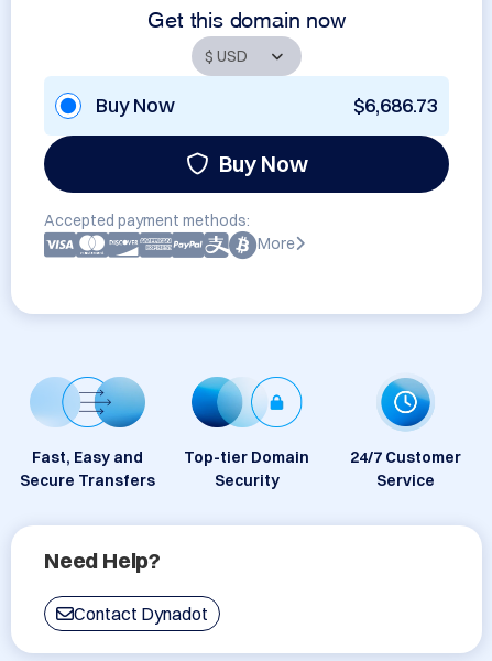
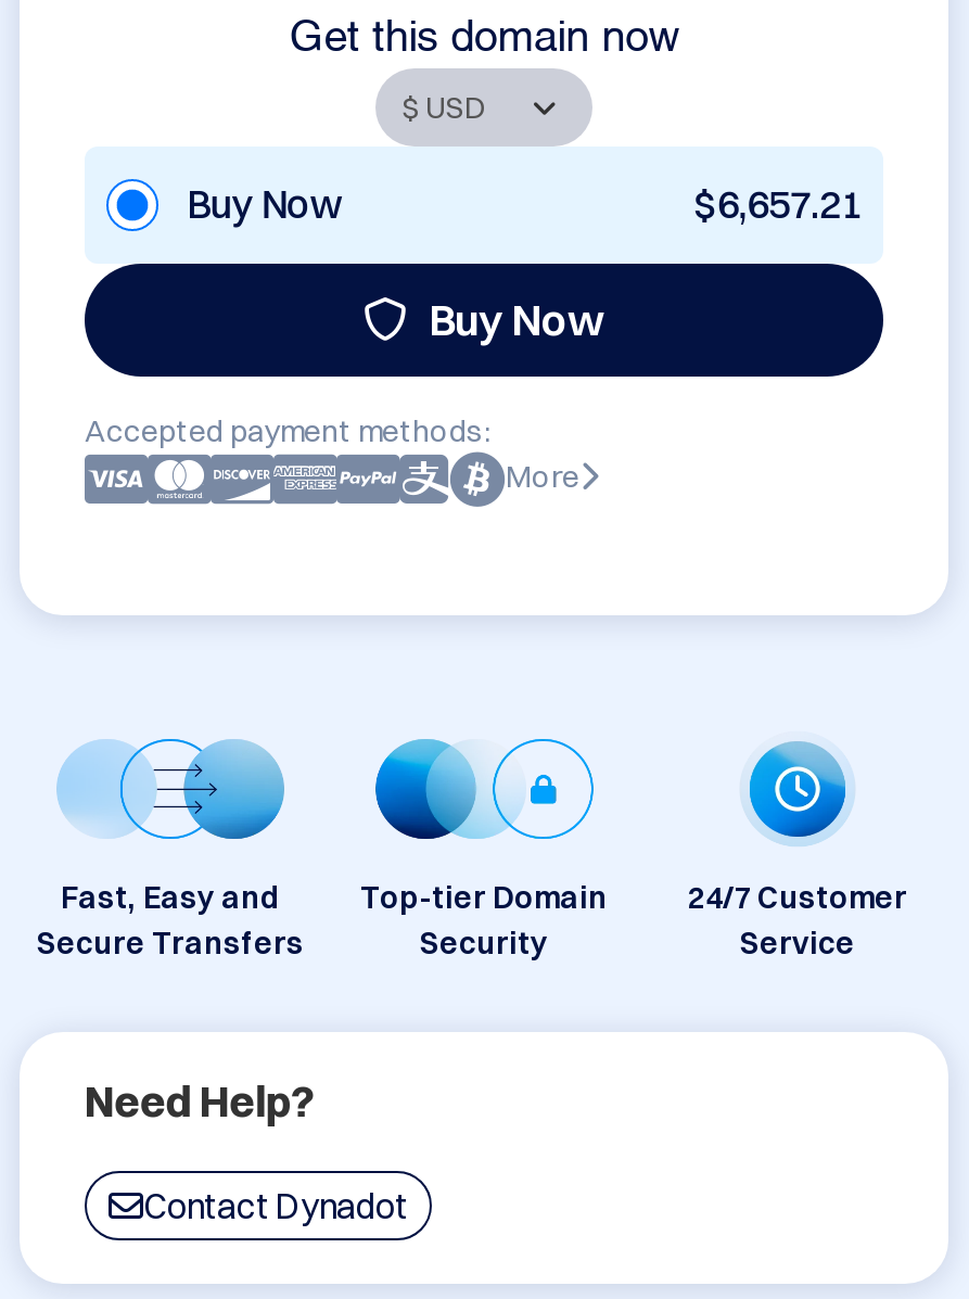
[353,93,438,118] $6,686.73 -> [694,179,862,229] $6,657.21

